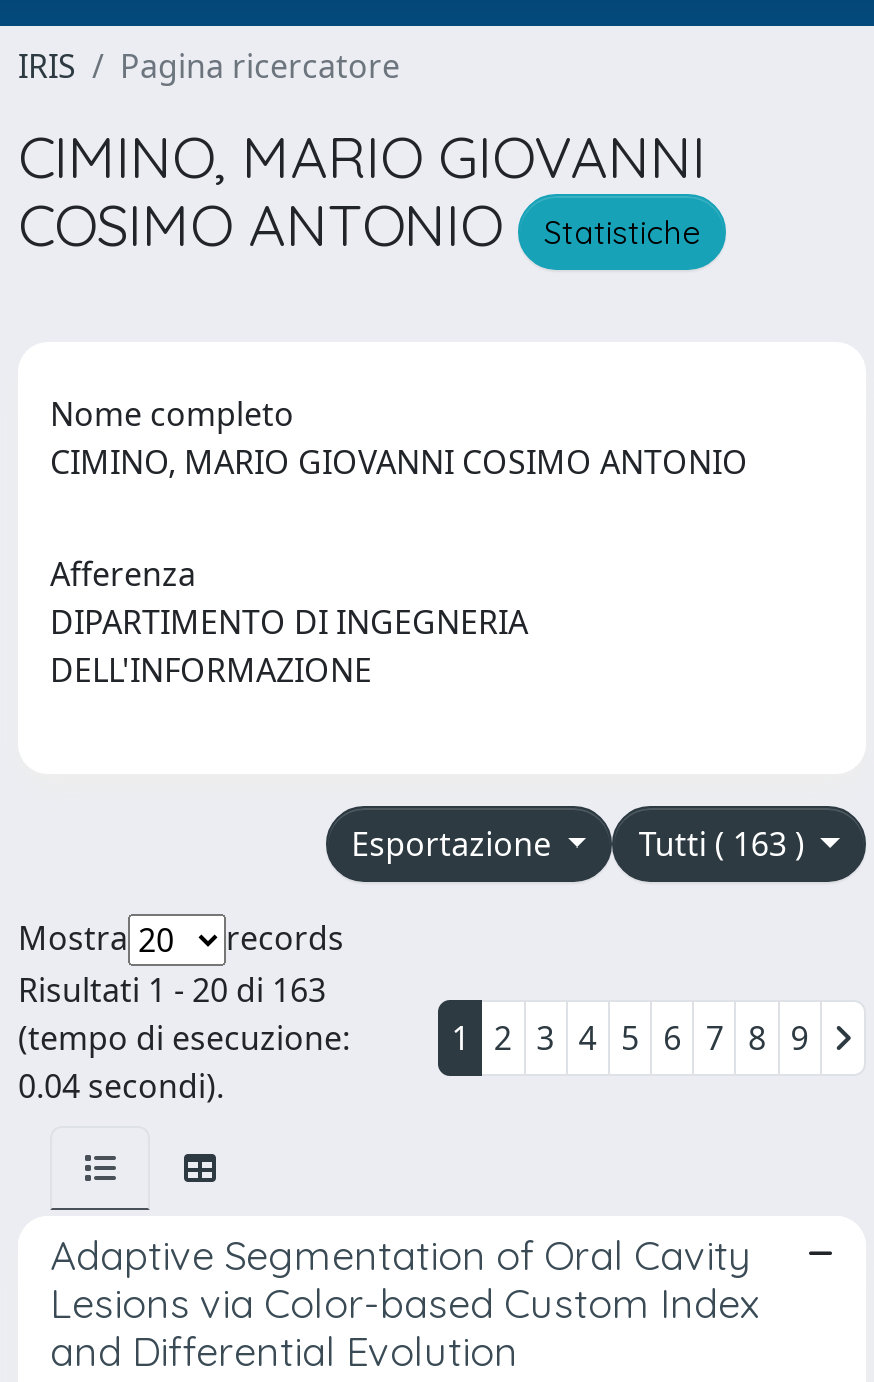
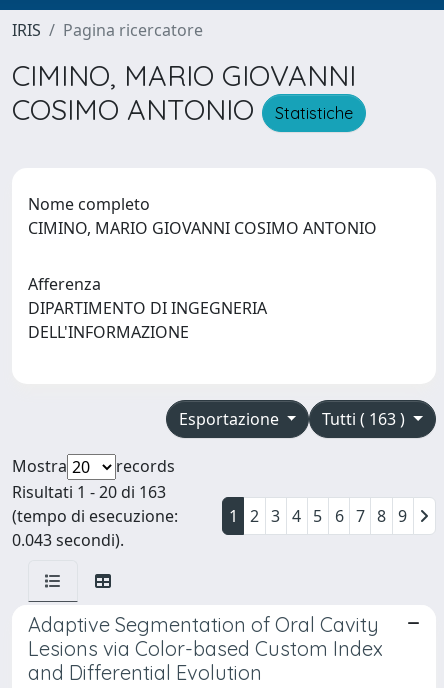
[18,1064,224,1108] 0.04 secondi). -> [12,529,124,551] 0.043 secondi).

